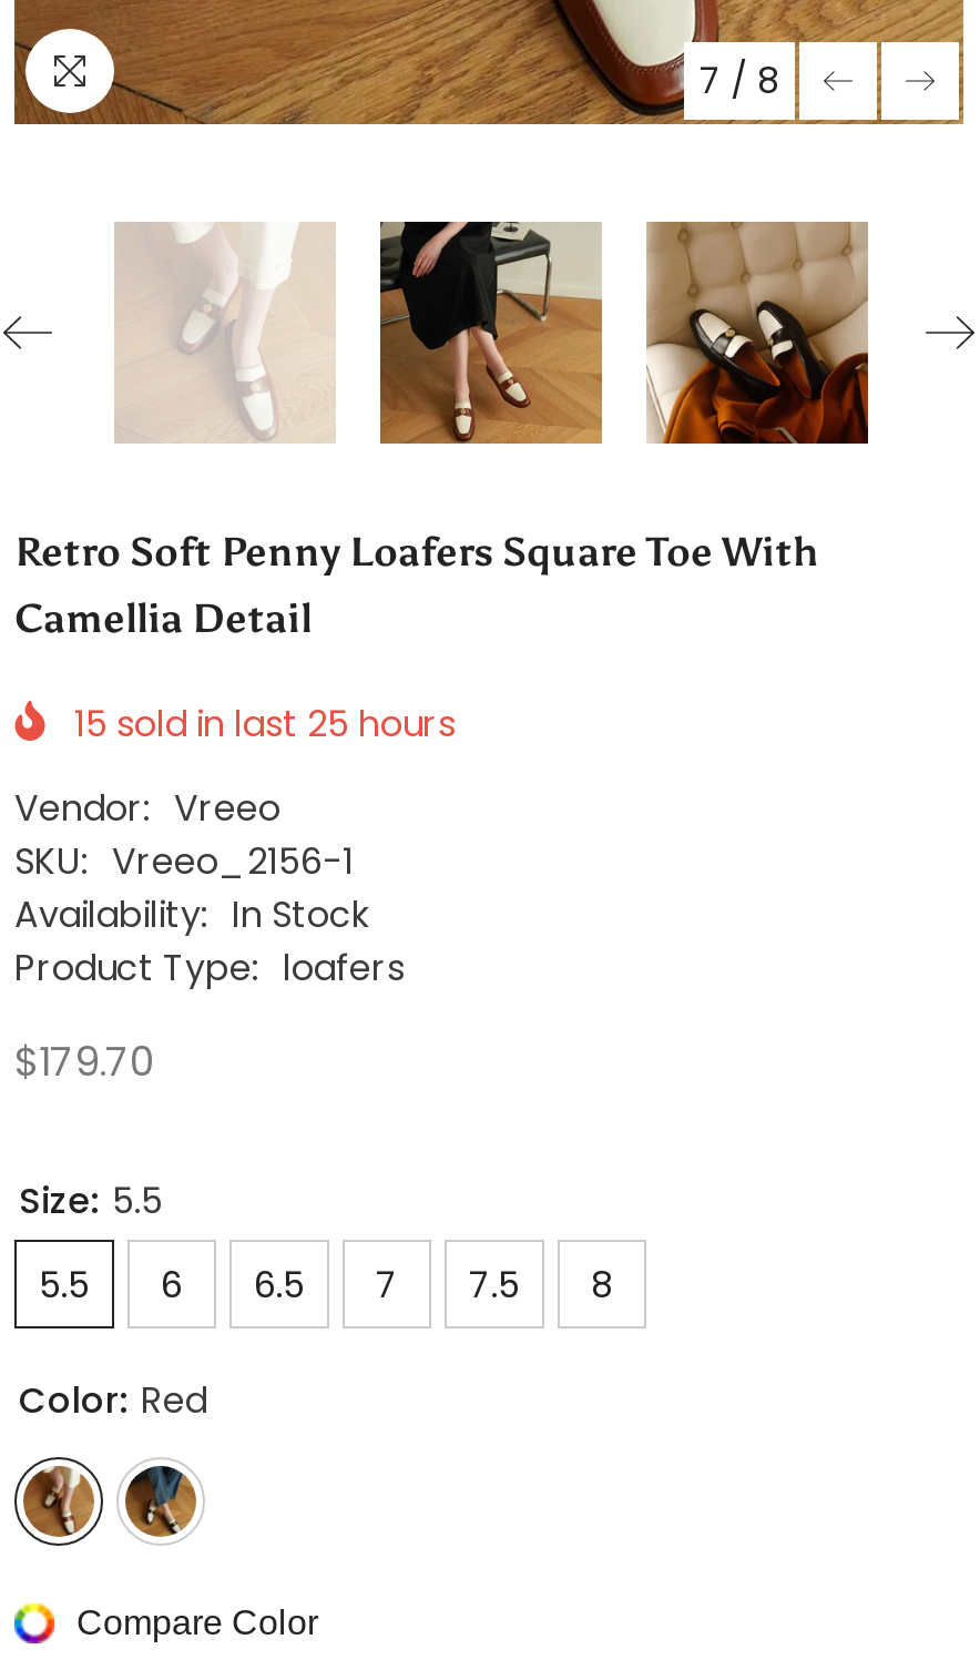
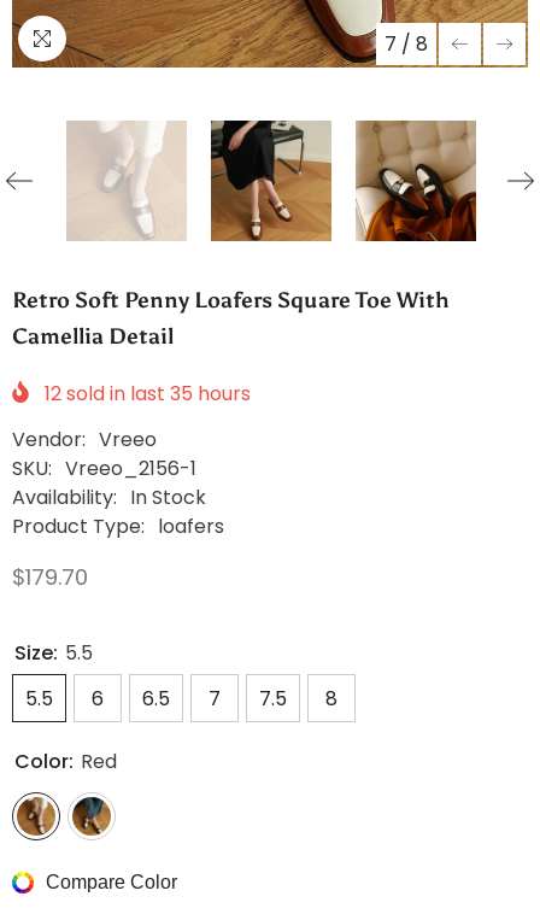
[74,698,456,749] 15 sold in last 25 hours -> [45,379,251,407] 12 sold in last 35 hours

